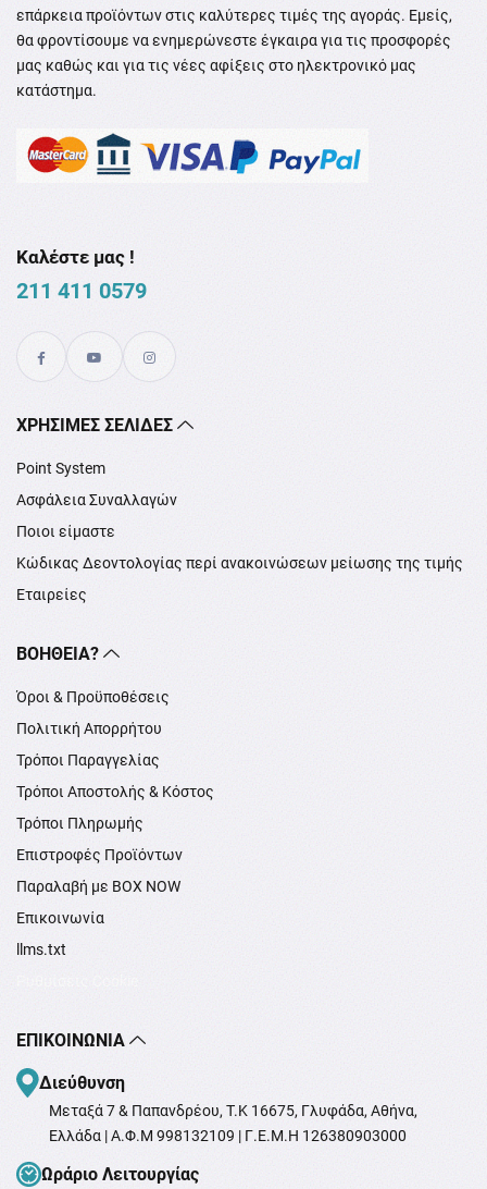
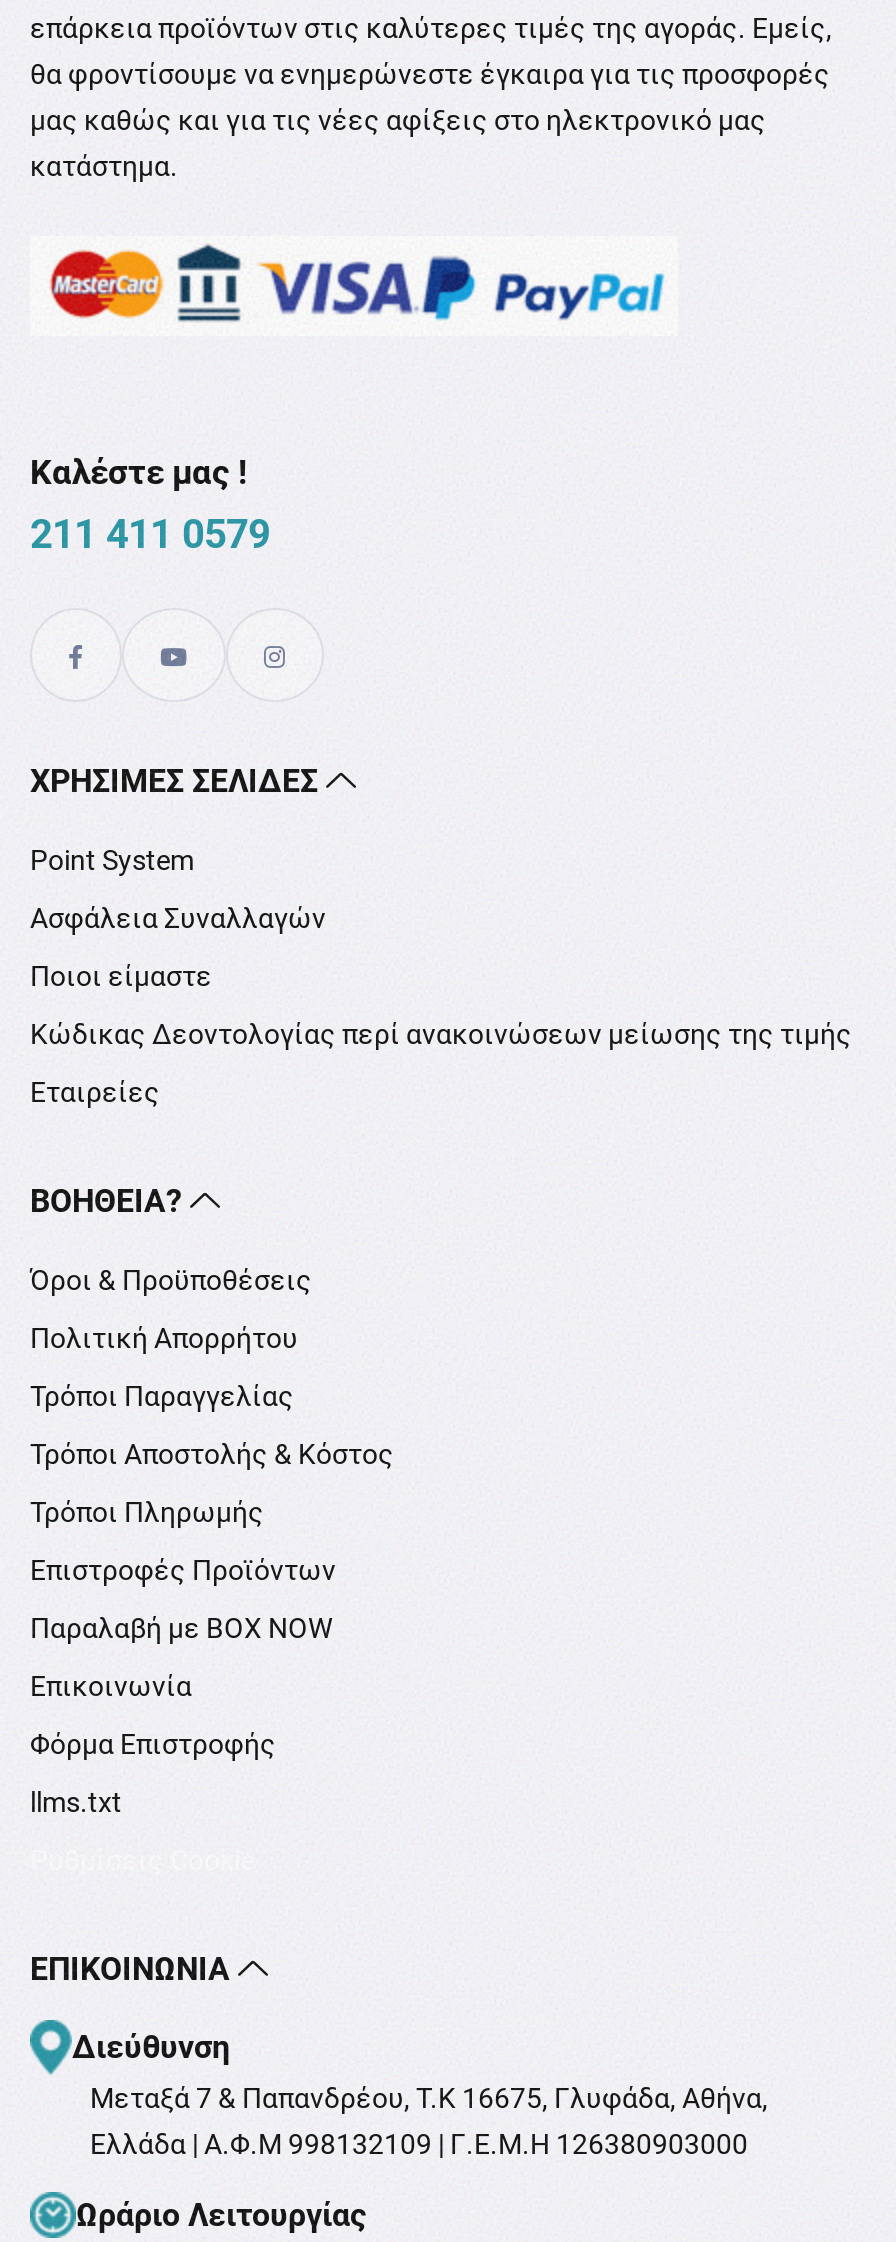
none -> [30,1728,276,1760] Φόρμα Επιστροφής

